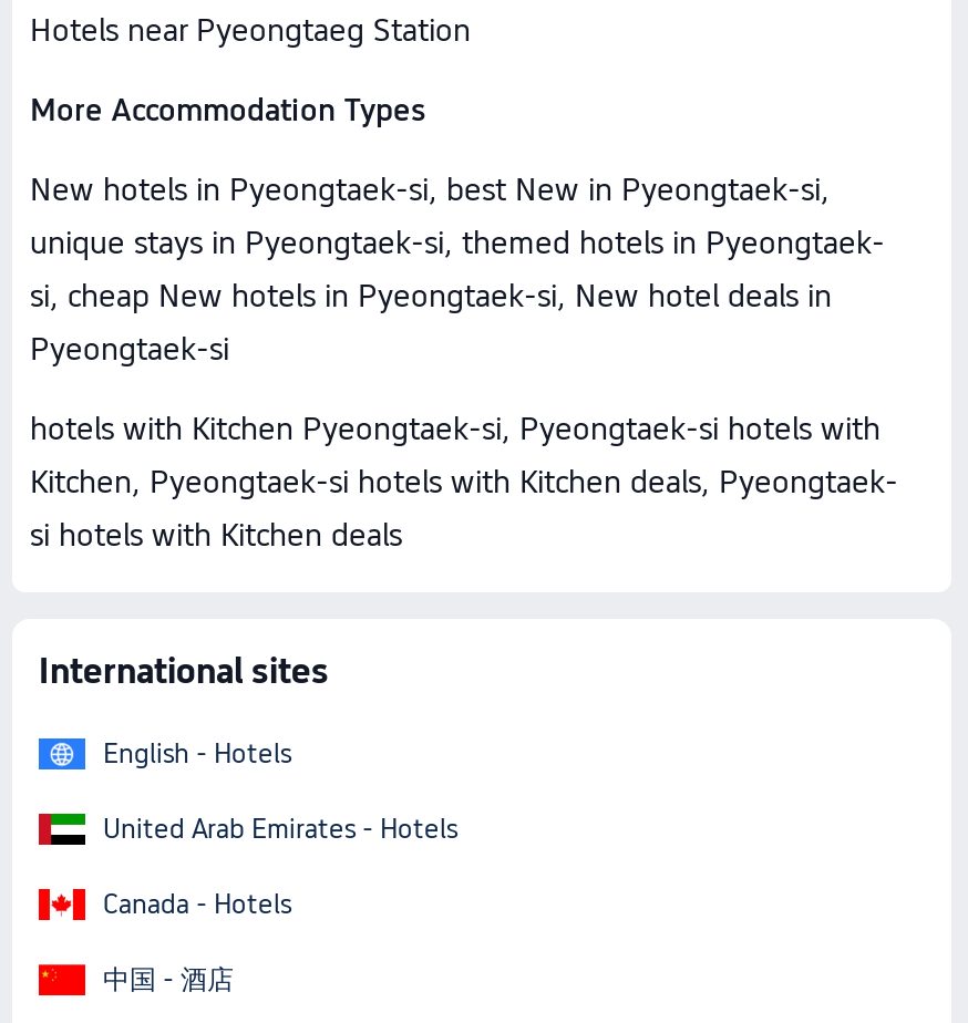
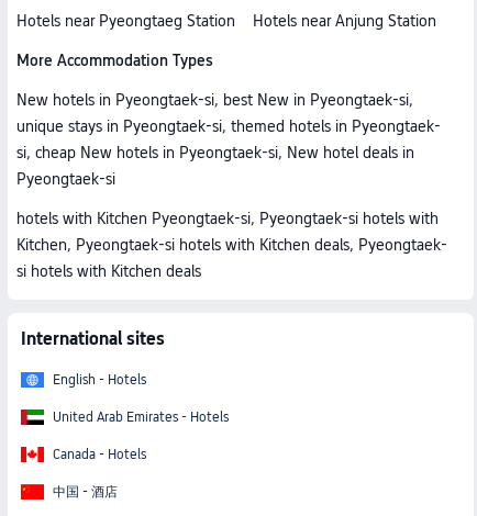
none -> [253,12,436,30] Hotels near Anjung Station

